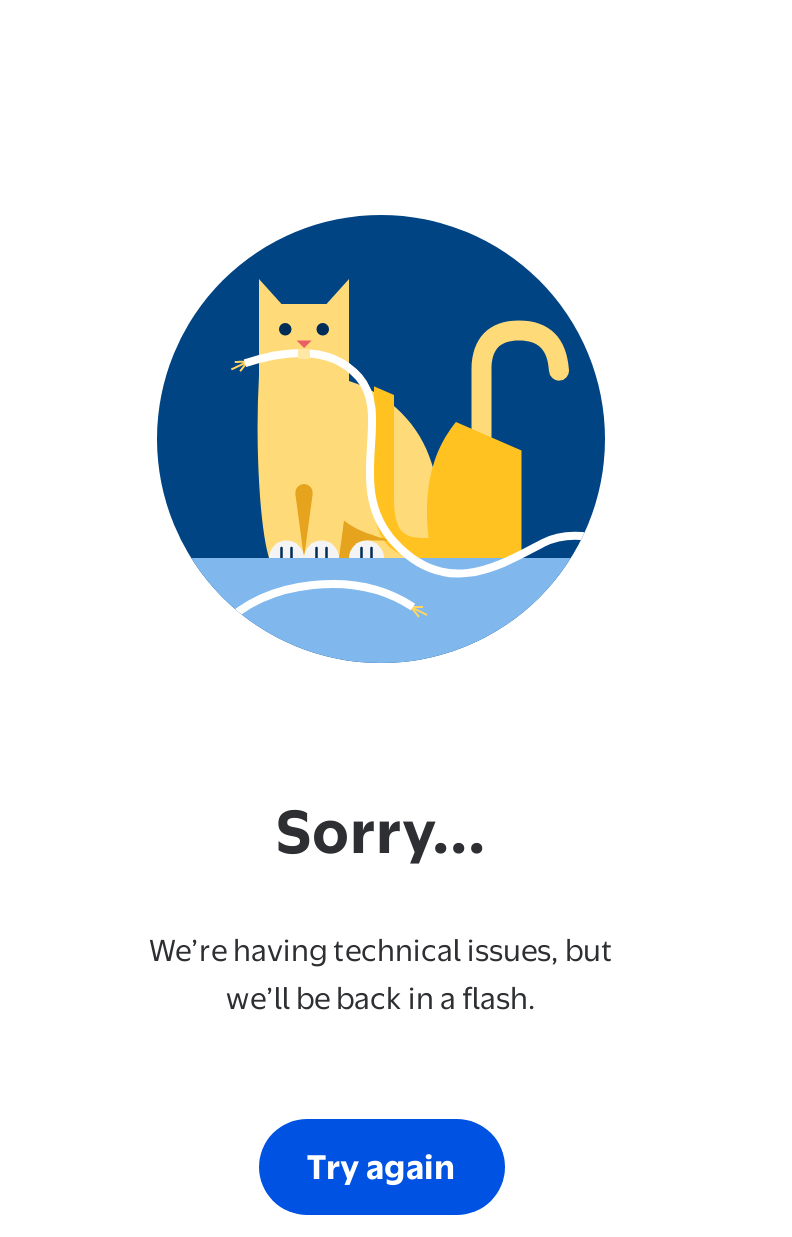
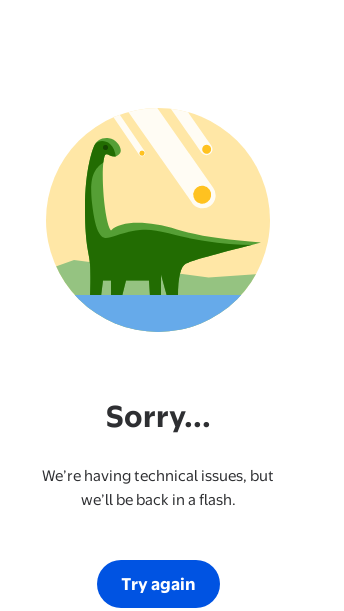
[155,213,607,619] [image] -> [46,108,270,309] [image]

